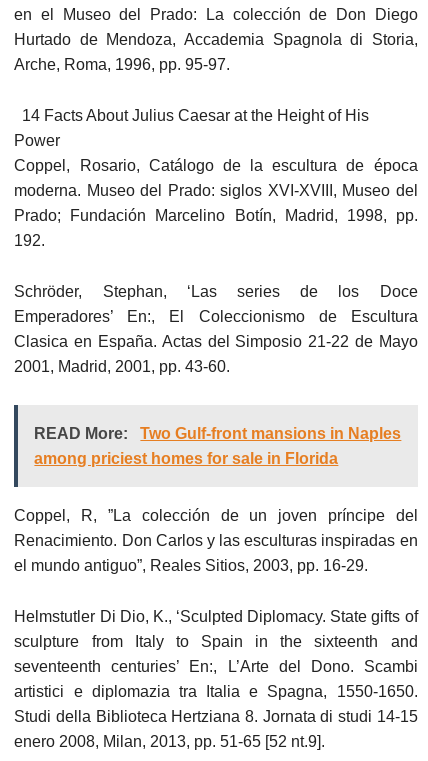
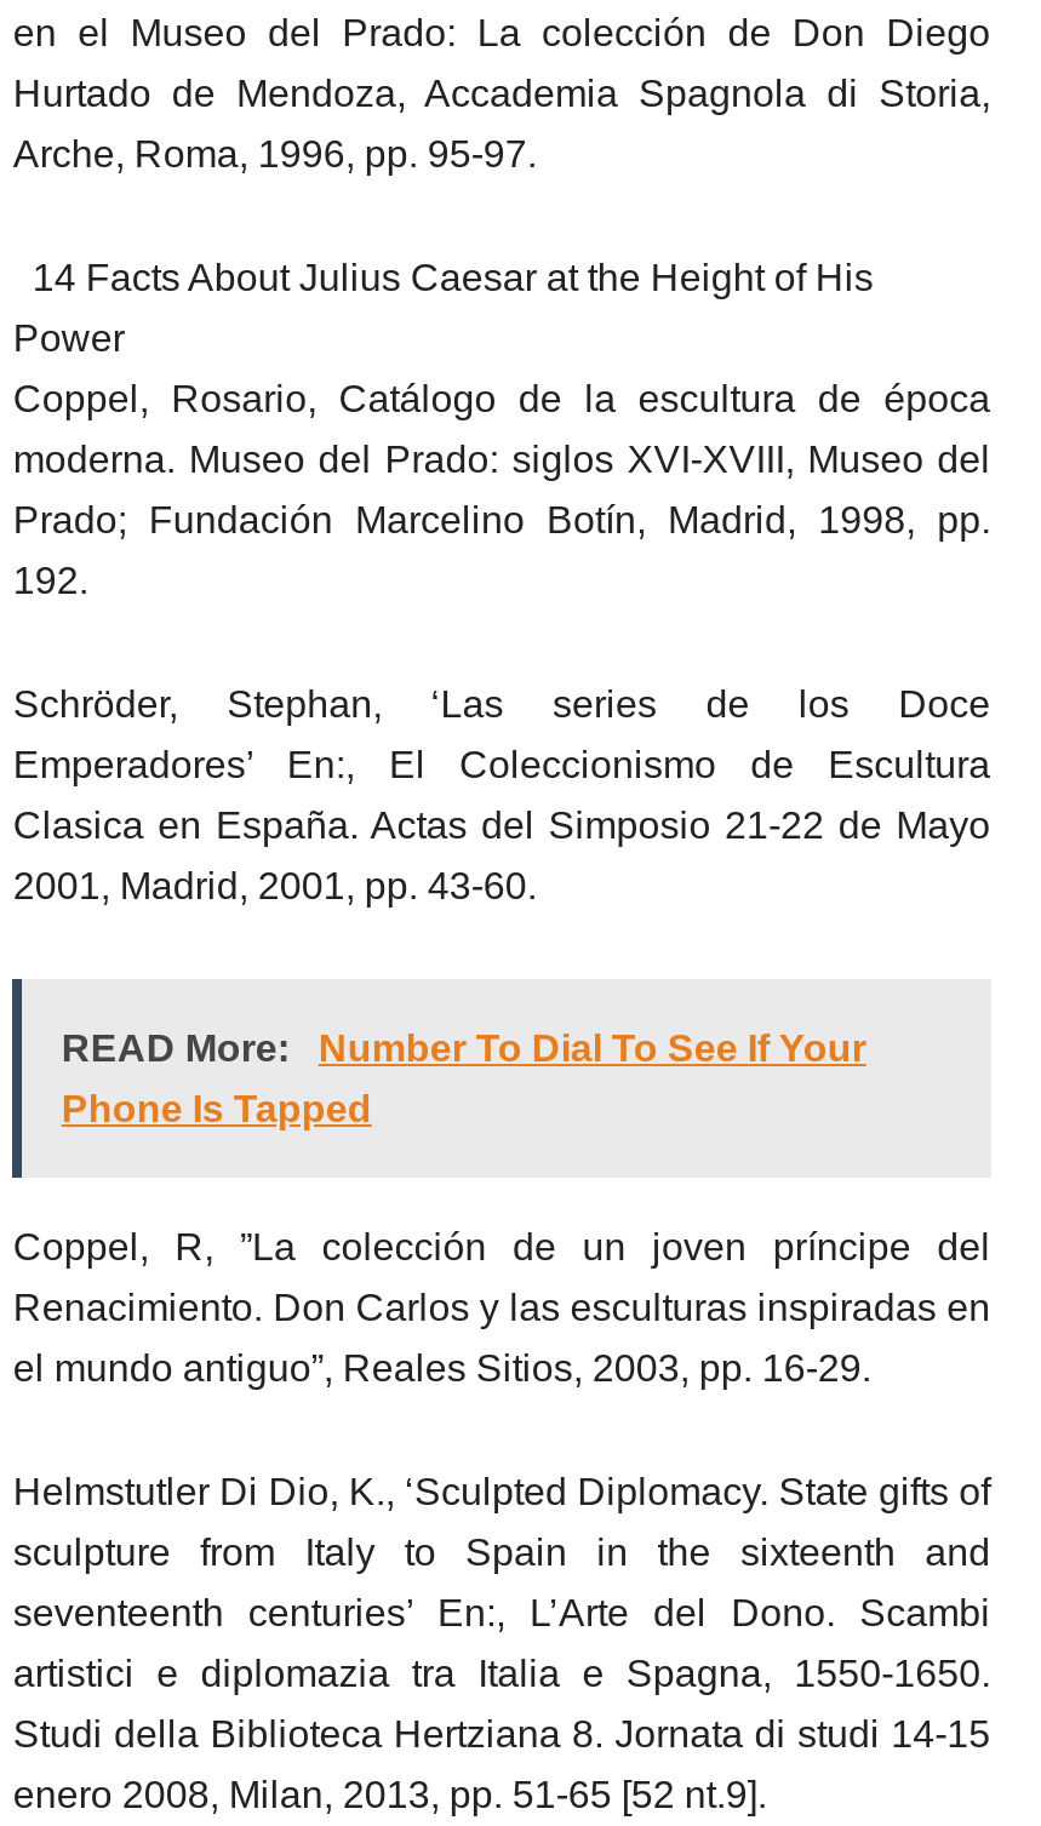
[34,425,401,442] READ More: Two Gulf-front mansions in Naples -> [62,1027,866,1068] READ More: Number To Dial To See If Your
[34,450,338,467] among priciest homes for sale in Florida -> [62,1088,372,1129] Phone Is Tapped

